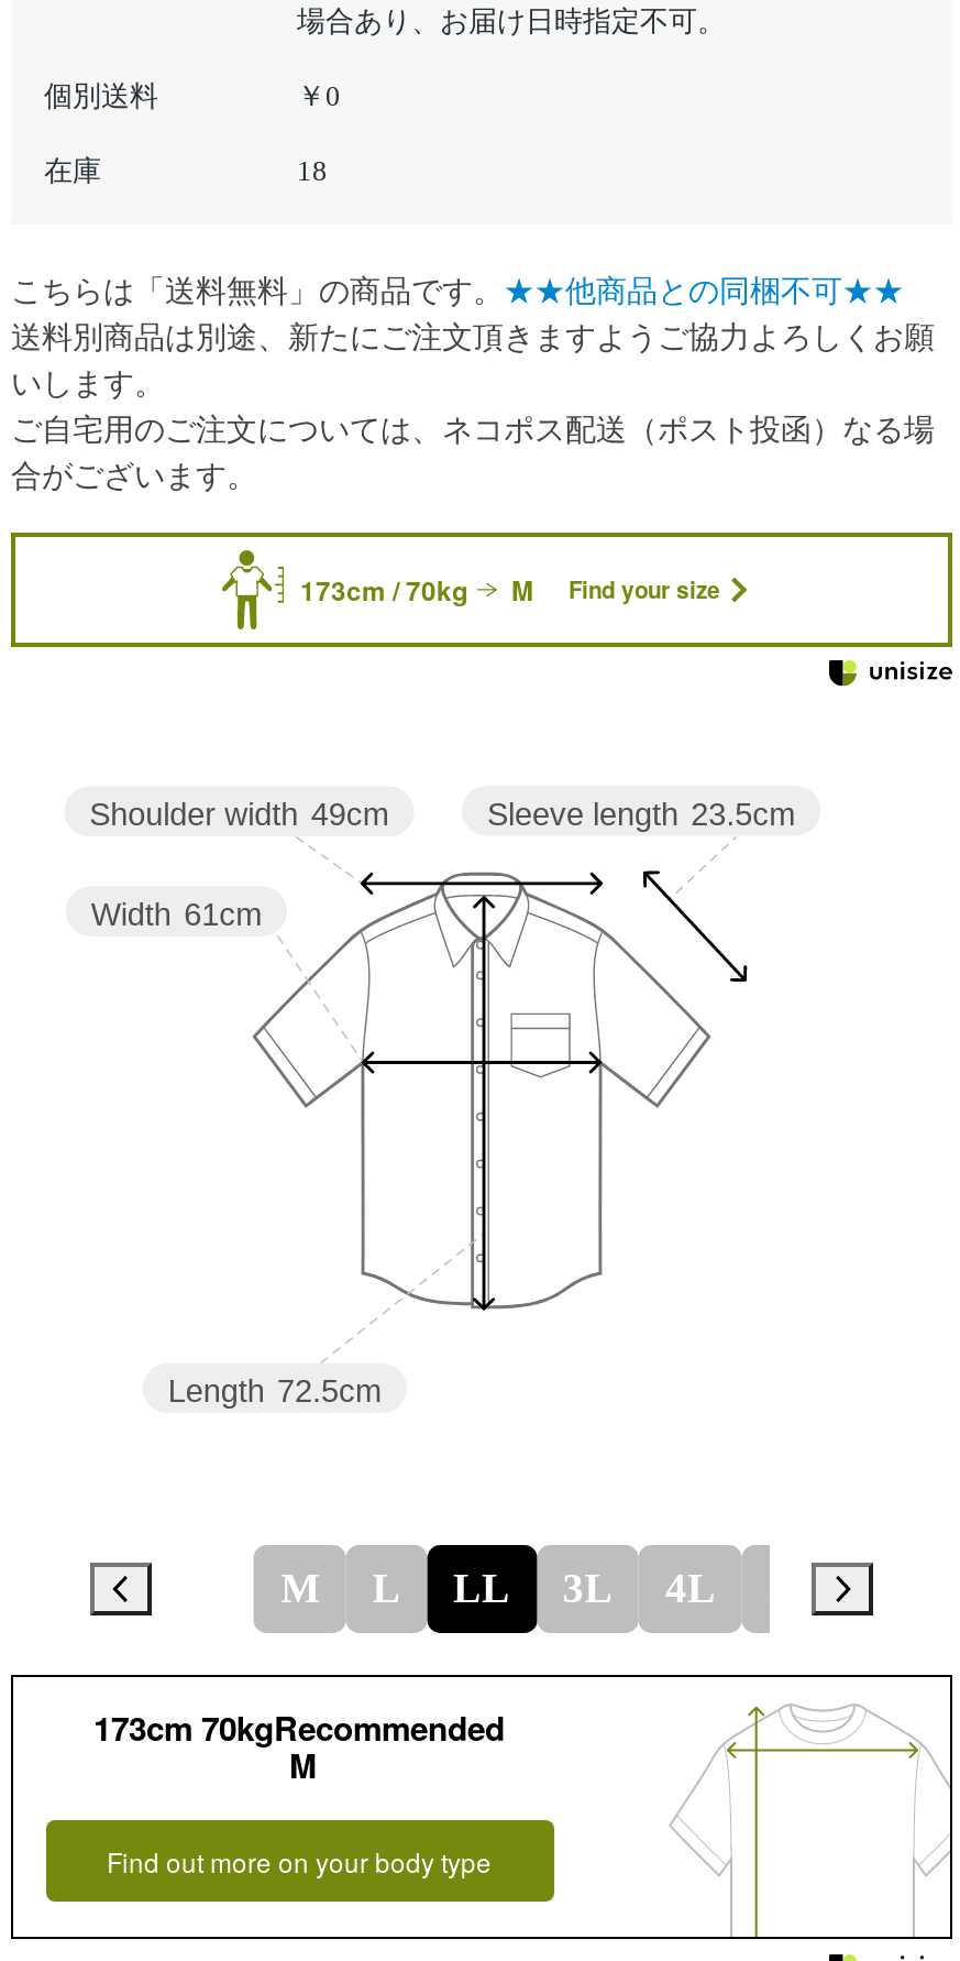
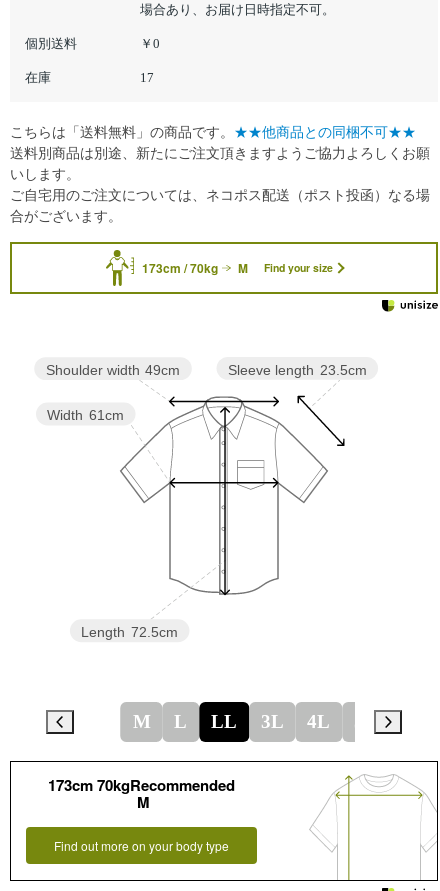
[297,154,328,187] 18 -> [140,70,154,85] 17

